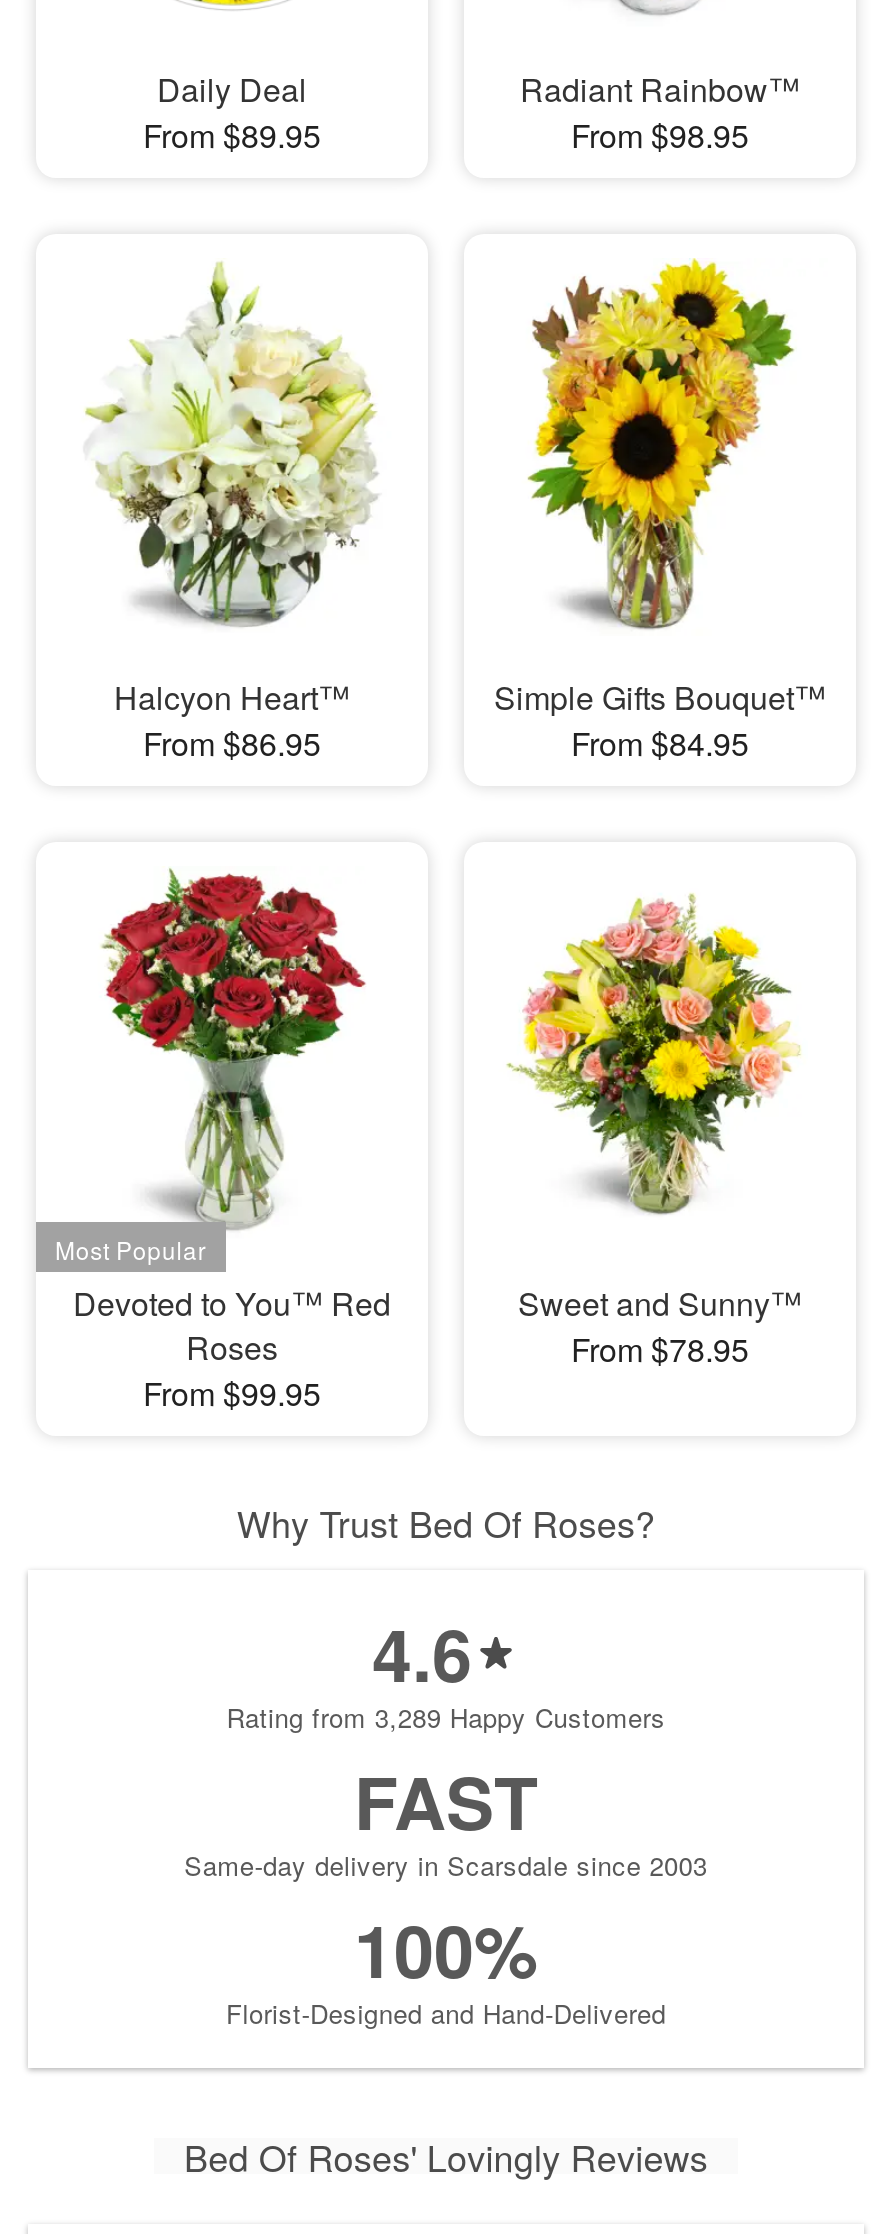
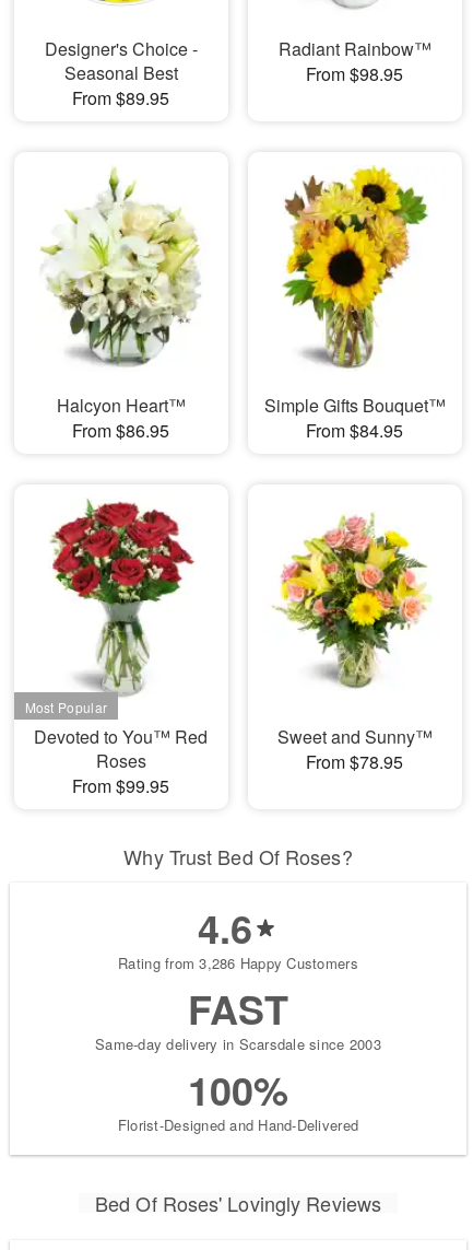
[157,67,307,113] Daily Deal -> [45,37,198,86] Designer's Choice - | Seasonal Best
[226,1698,666,1736] Rating from 3,289 Happy Customers -> [118,953,358,974] Rating from 3,286 Happy Customers

